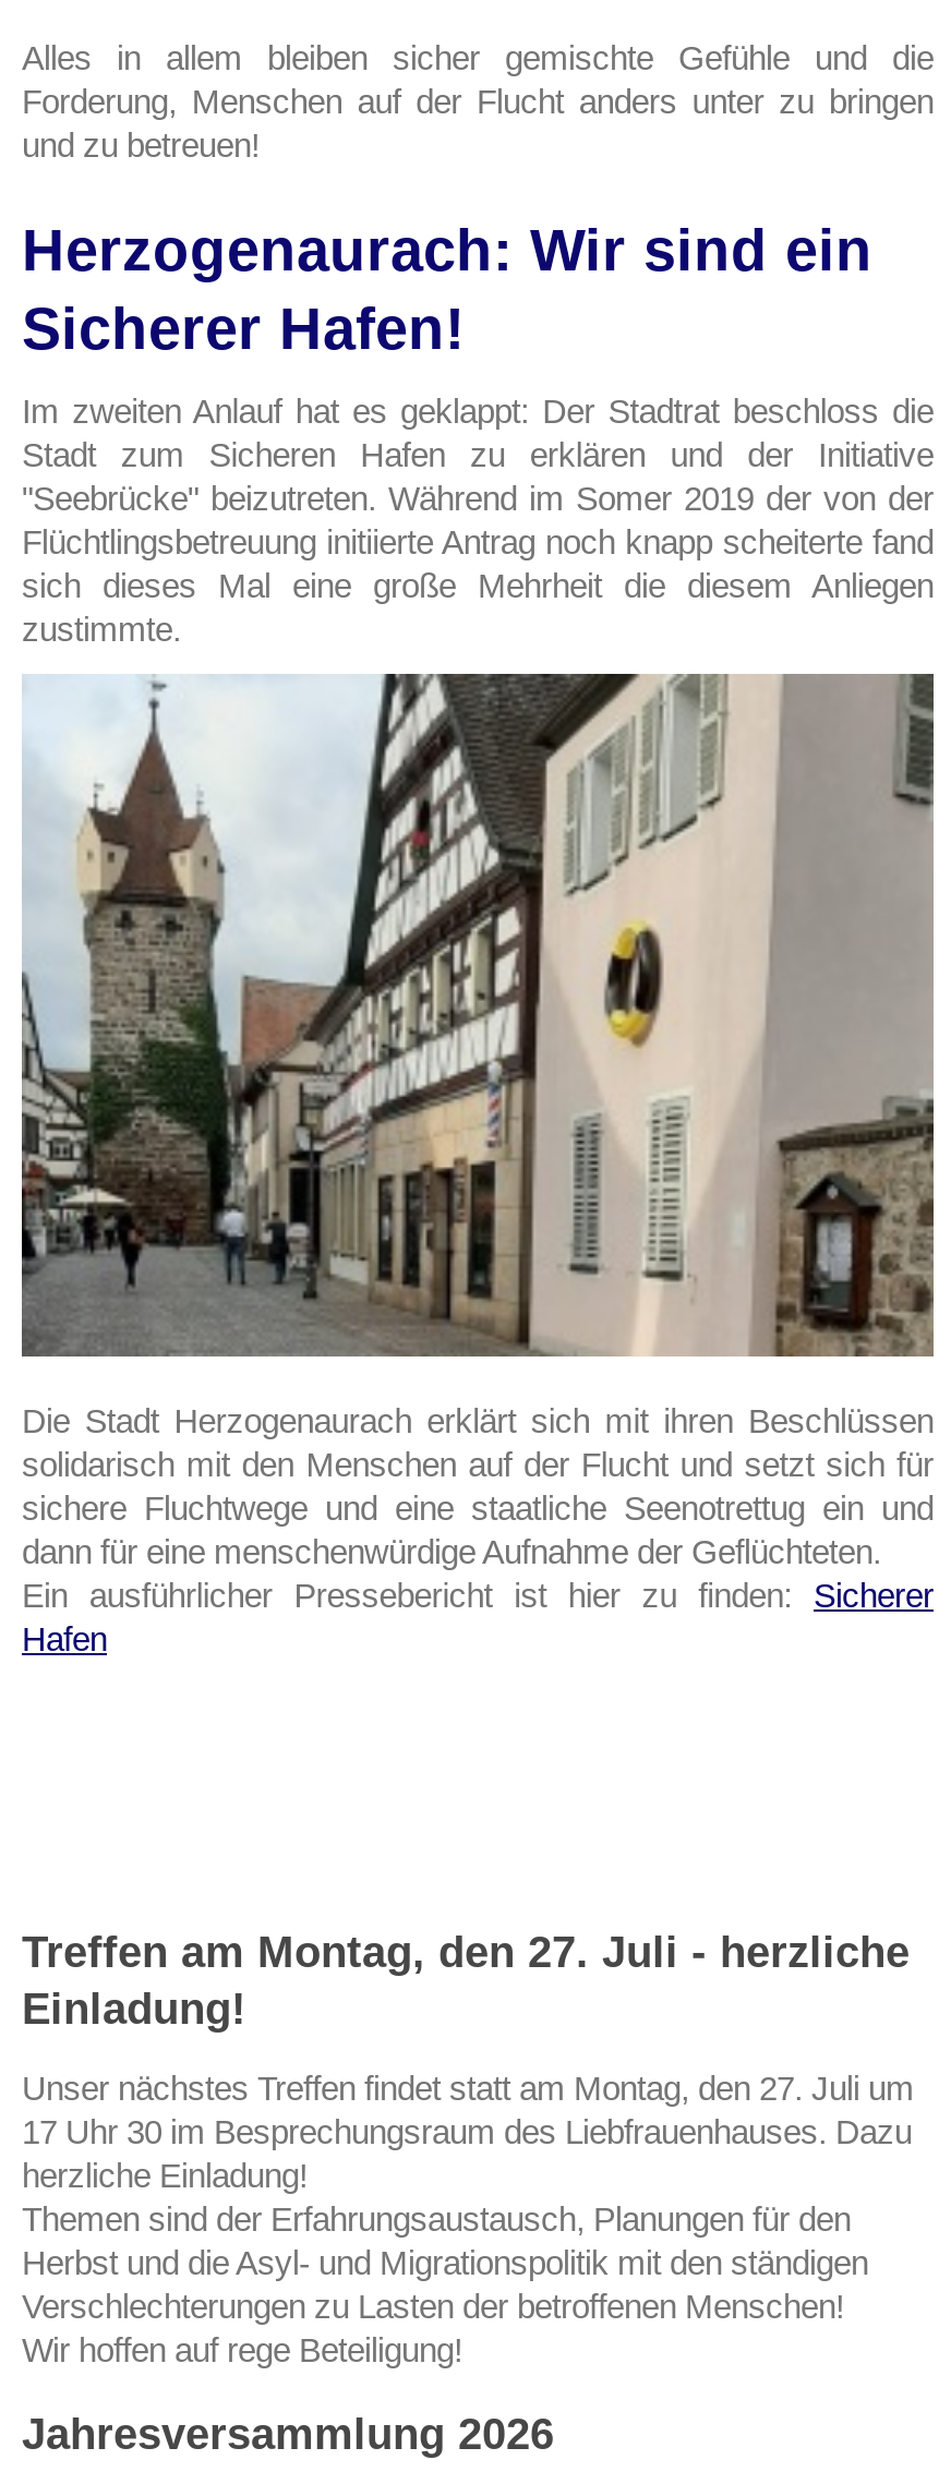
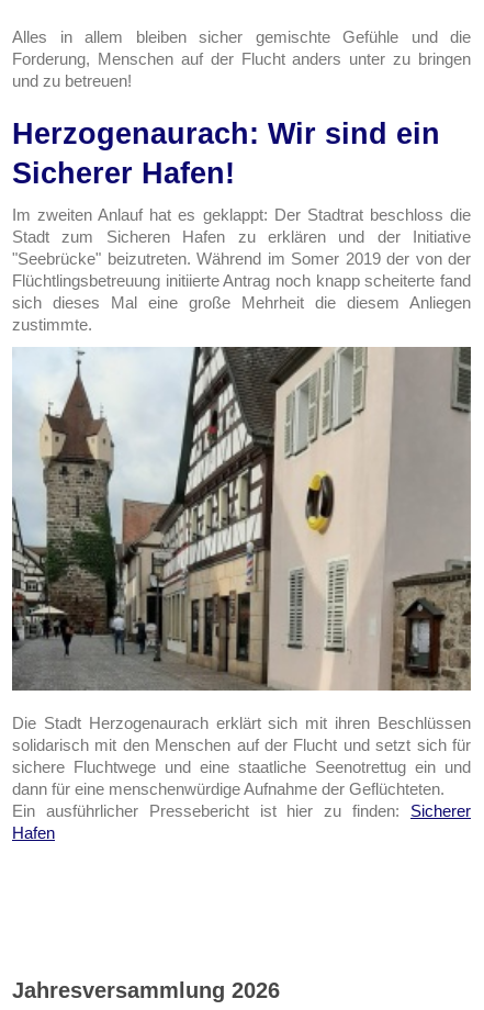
[22,1927,914,2367] Treffen am Montag, den 27. Juli - herzliche | Einladung! | Unser nächstes Treffen findet statt am Montag, den 27. Juli um | 17 Uhr 30 im Besprechungsraum des Liebfrauenhauses. Dazu | herzliche Einladung! | Themen sind der Erfahrungsaustausch, Planungen für den | Herbst und die Asyl- und Migrationspolitik mit den ständigen | Verschlechterungen zu Lasten der betroffenen Menschen! | Wir hoffen auf rege Beteiligung! -> none

